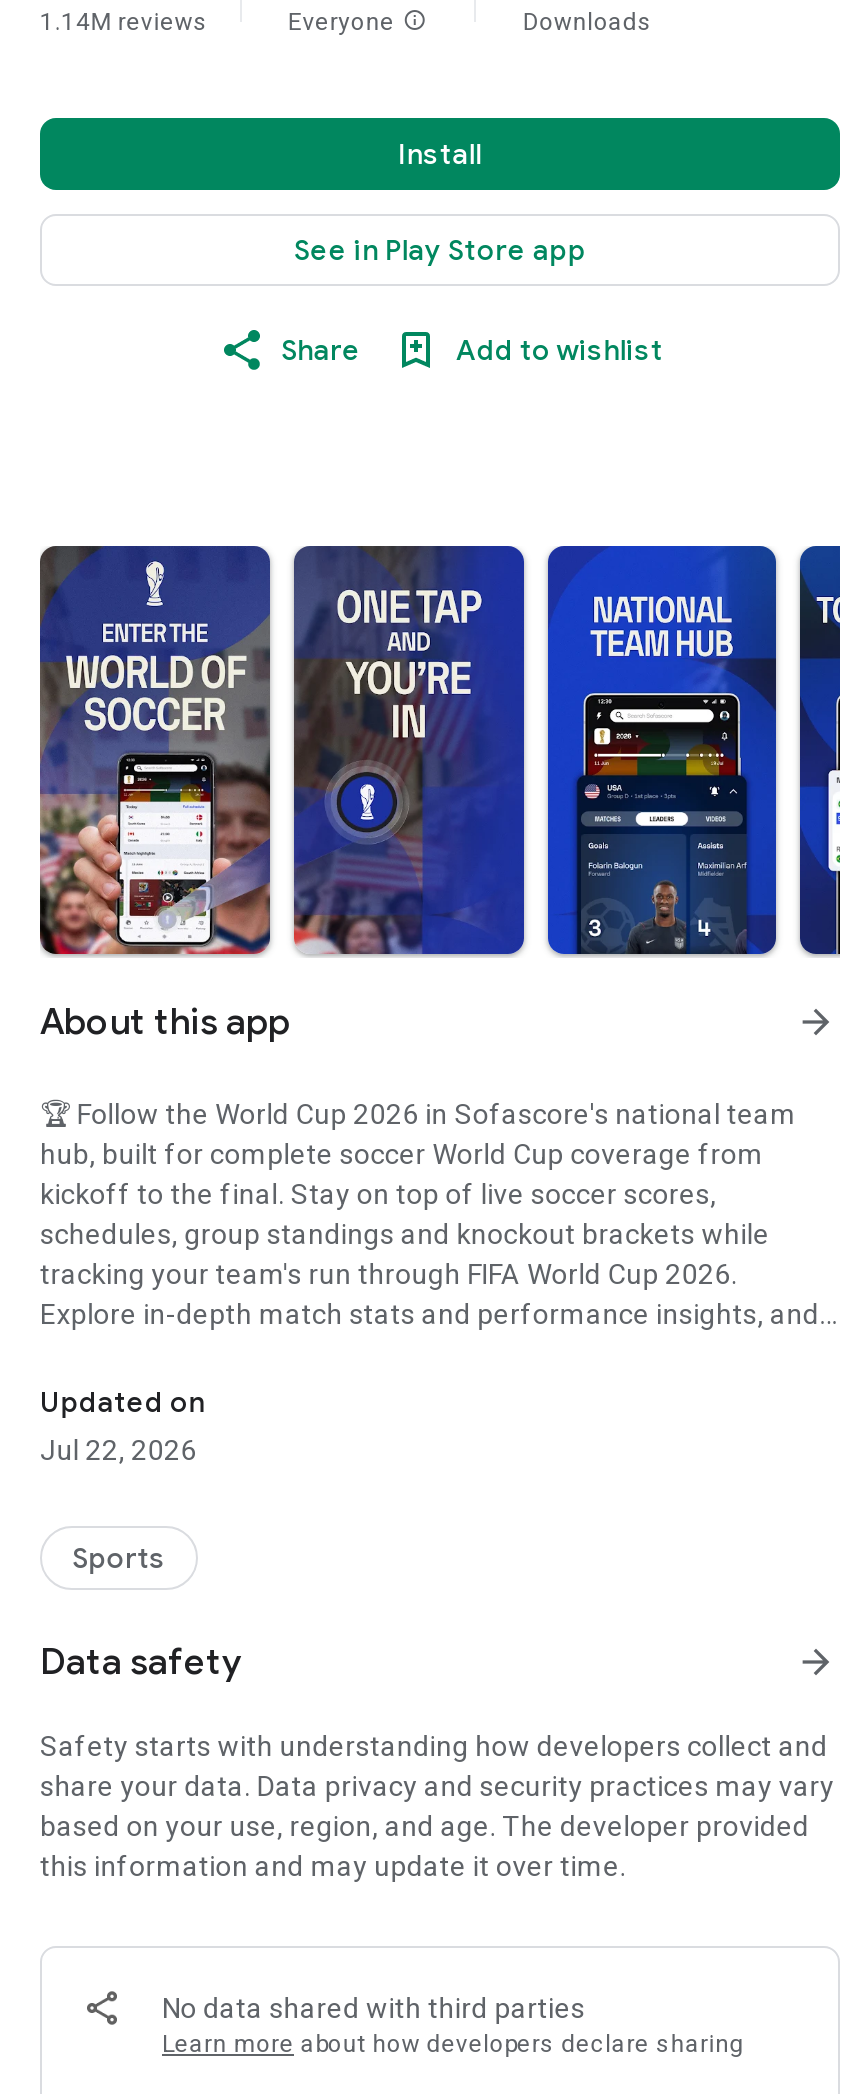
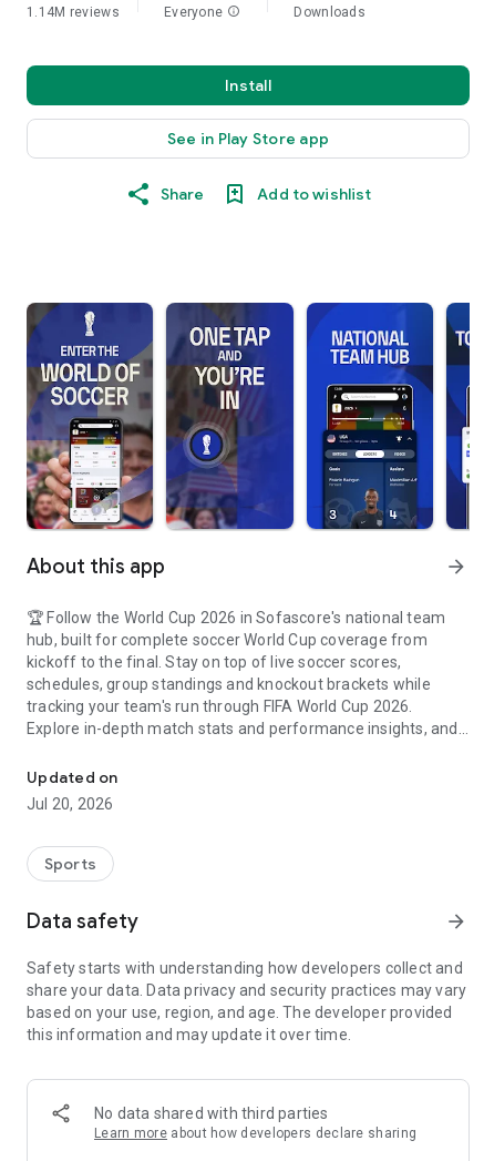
[40,1434,197,1466] Jul 22, 2026 -> [27,795,113,813] Jul 20, 2026

